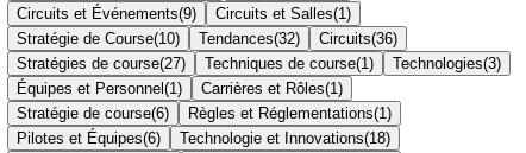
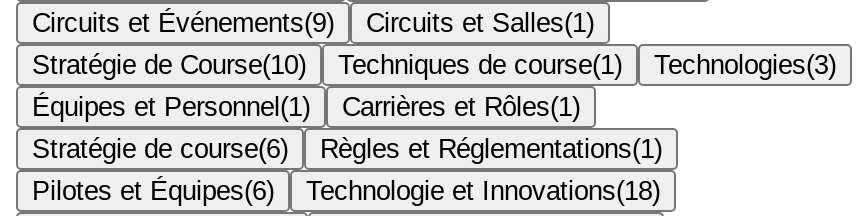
[17,29,397,72] Tendances(32) | Circuits(36) | Stratégies de course(27) -> none

